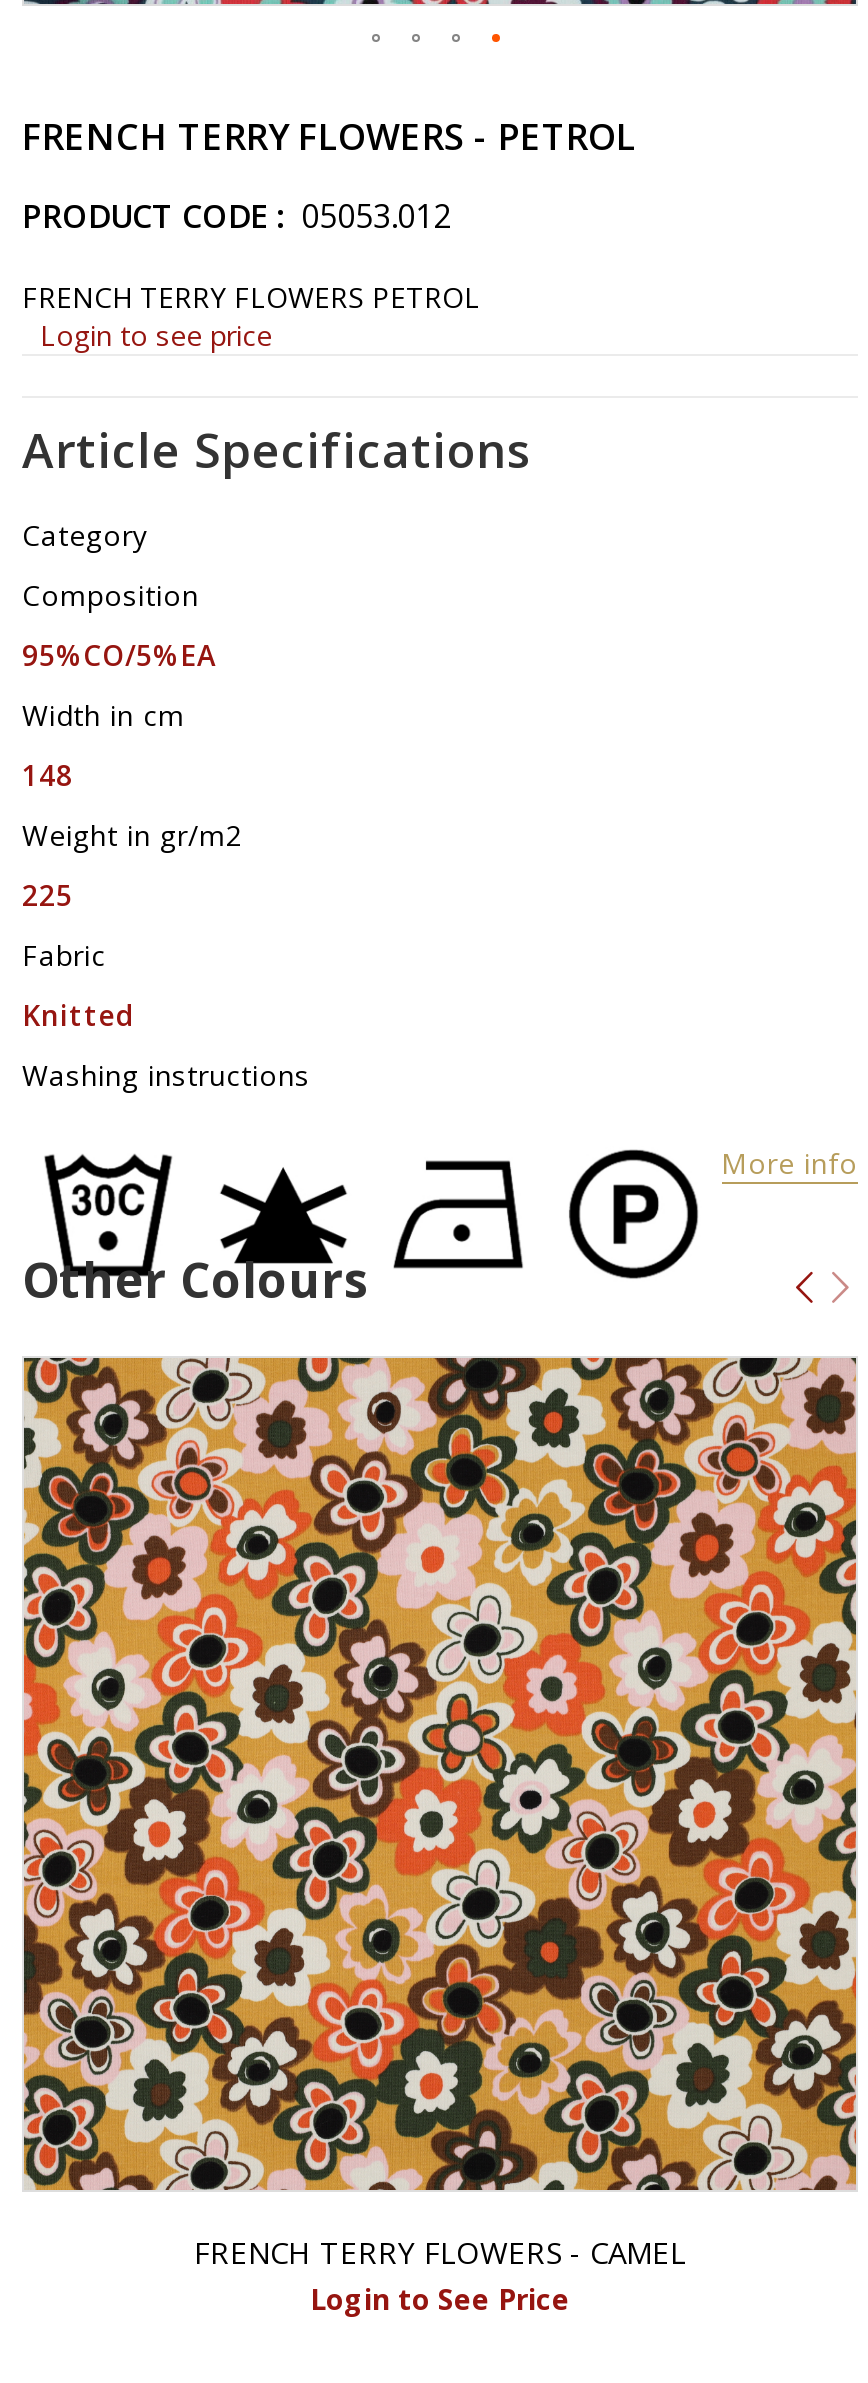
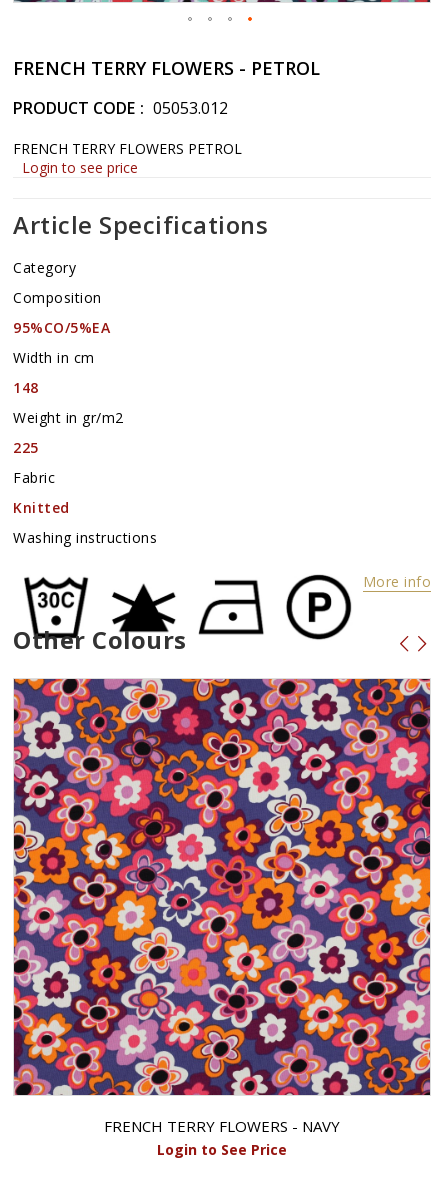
[22,1356,858,2273] [image] | FRENCH TERRY FLOWERS - CAMEL -> [13,678,431,1136] [image] | FRENCH TERRY FLOWERS - NAVY

